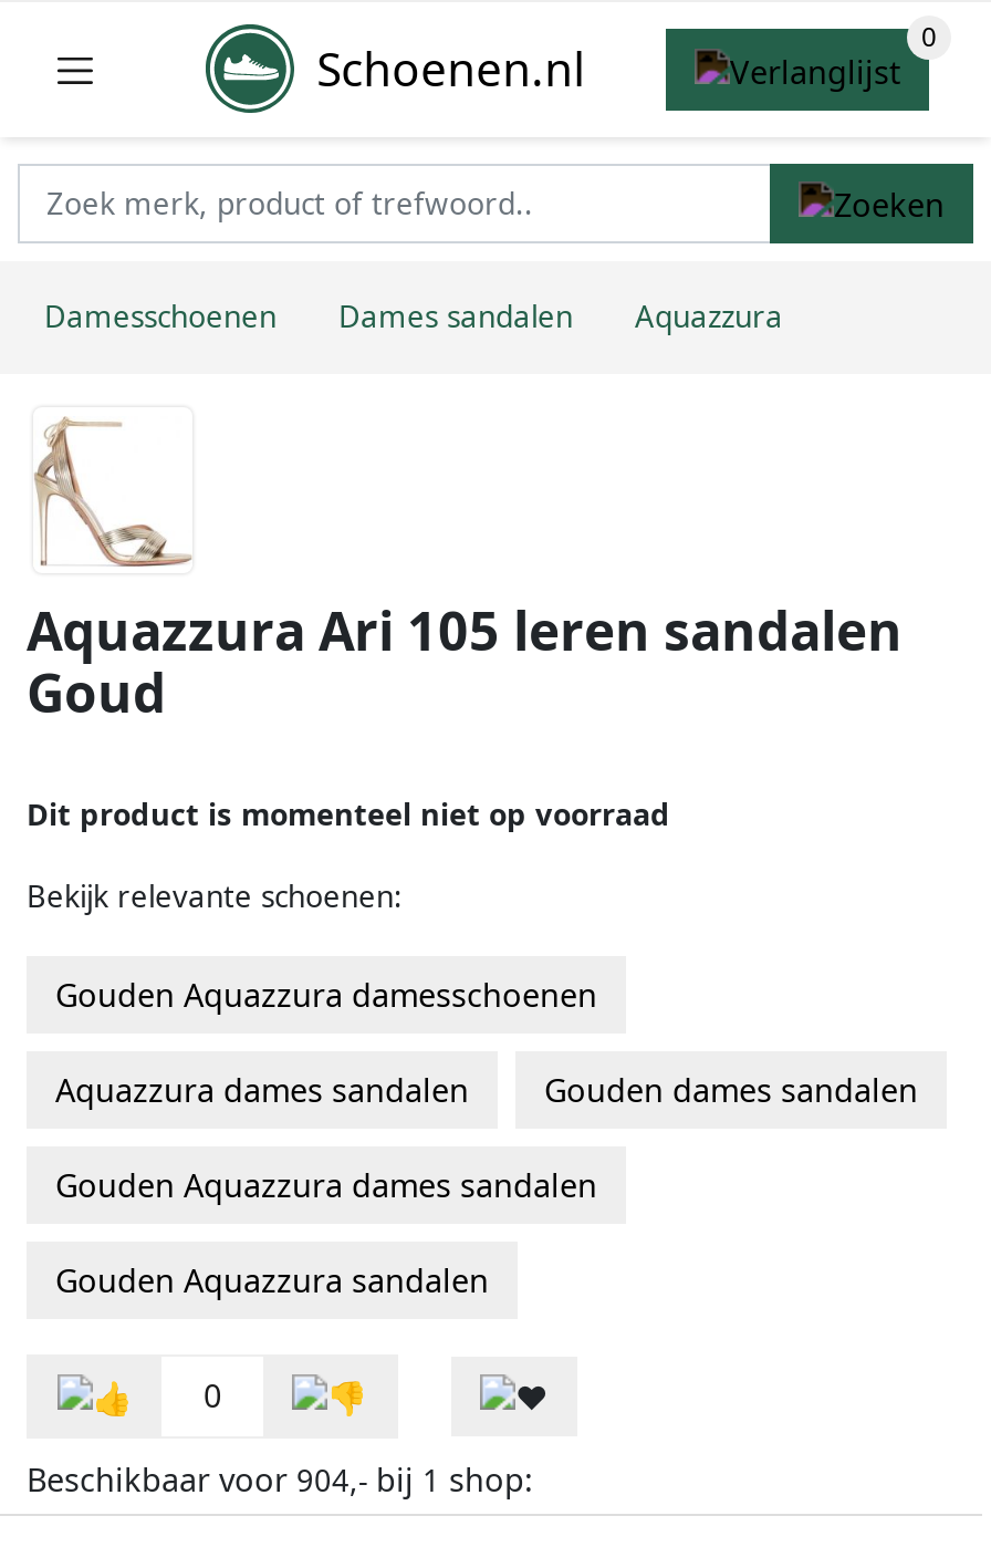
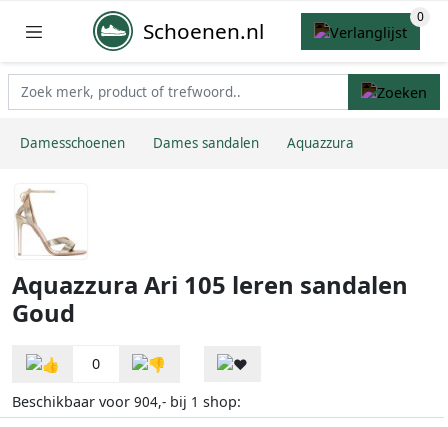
[27,794,918,1300] Dit product is momenteel niet op voorraad | Bekijk relevante schoenen: | Gouden Aquazzura damesschoenen | Aquazzura dames sandalen | Gouden dames sandalen | Gouden Aquazzura dames sandalen | Gouden Aquazzura sandalen -> none

